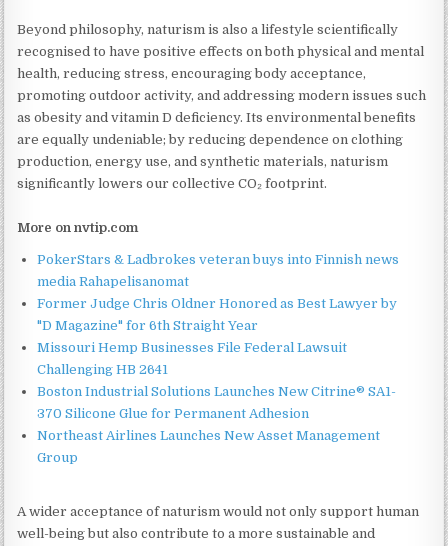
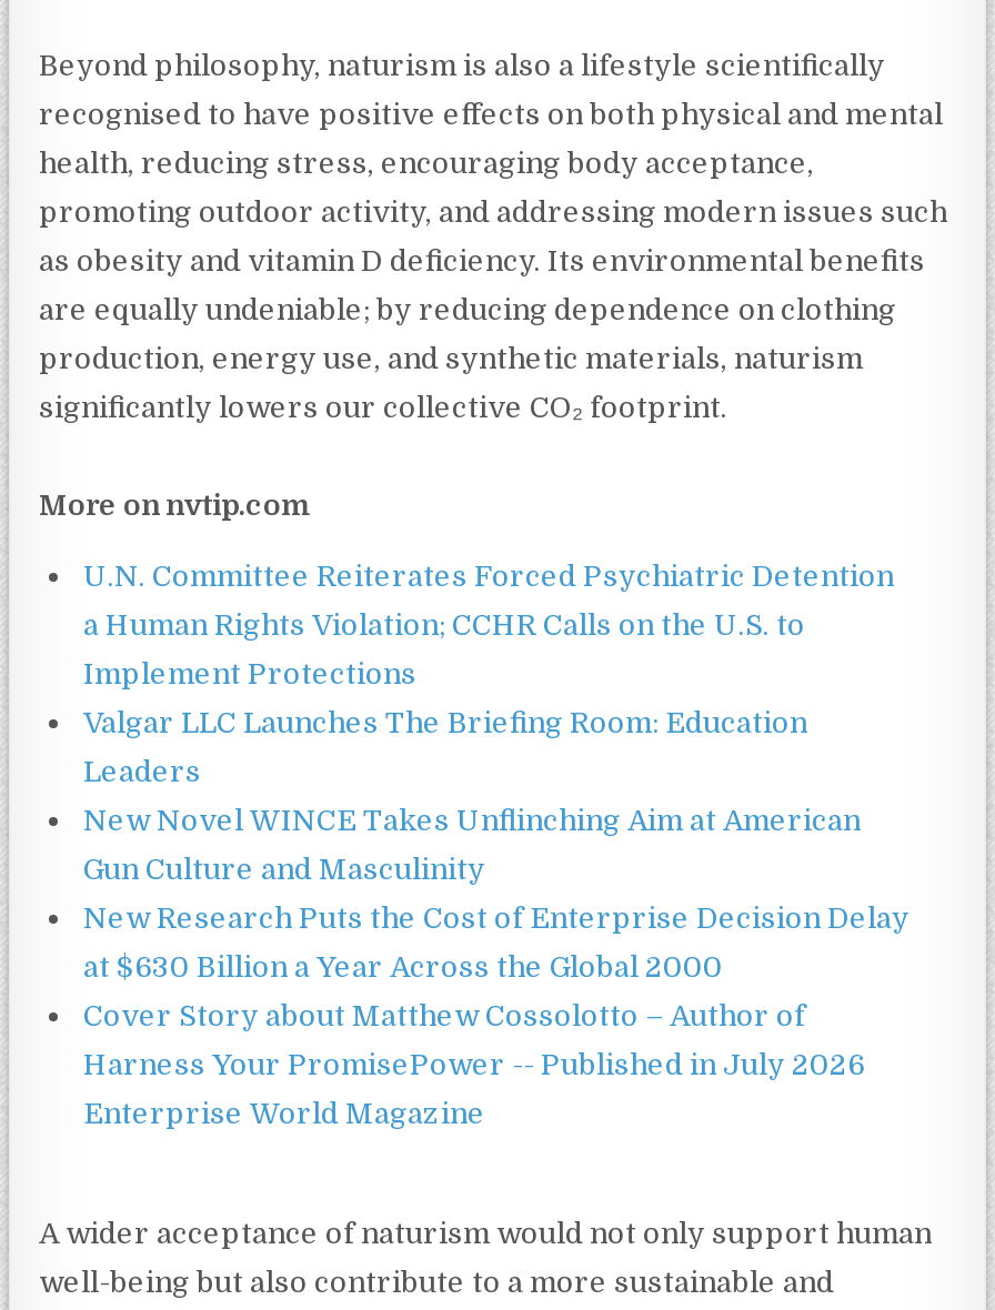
[37,252,399,465] PokerStars & Ladbrokes veteran buys into Finnish news | media Rahapelisanomat | Former Judge Chris Oldner Honored as Best Lawyer by | "D Magazine" for 6th Straight Year | Missouri Hemp Businesses File Federal Lawsuit | Challenging HB 2641 | Boston Industrial Solutions Launches New Citrine® SA1- | 370 Silicone Glue for Permanent Adhesion | Northeast Airlines Launches New Asset Management | Group -> [83,560,909,1130] U.N. Committee Reiterates Forced Psychiatric Detention | a Human Rights Violation; CCHR Calls on the U.S. to | Implement Protections | Valgar LLC Launches The Briefing Room: Education | Leaders | New Novel WINCE Takes Unflinching Aim at American | Gun Culture and Masculinity | New Research Puts the Cost of Enterprise Decision Delay | at $630 Billion a Year Across the Global 2000 | Cover Story about Matthew Cossolotto – Author of | Harness Your PromisePower -- Published in July 2026 | Enterprise World Magazine

